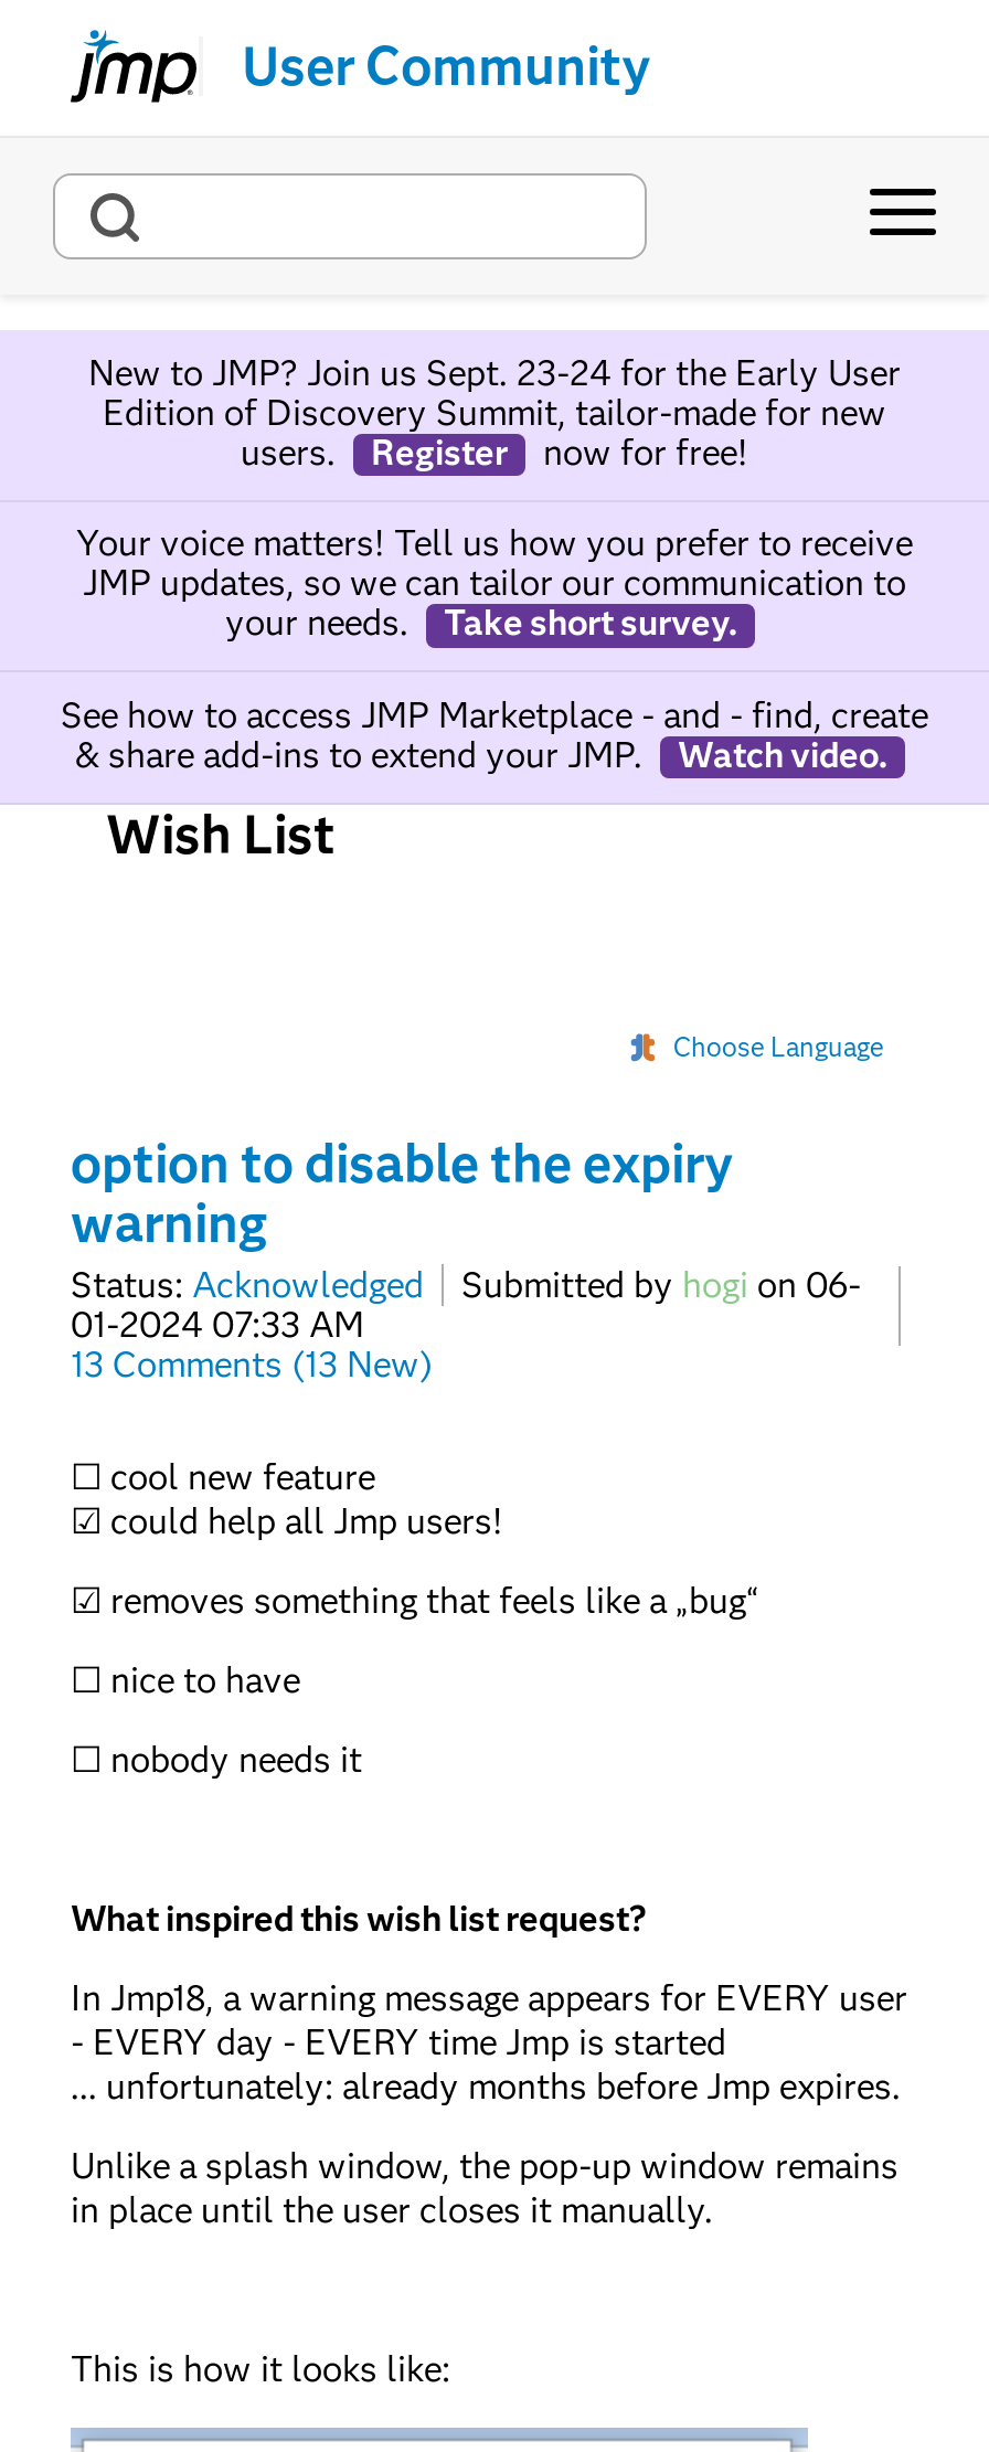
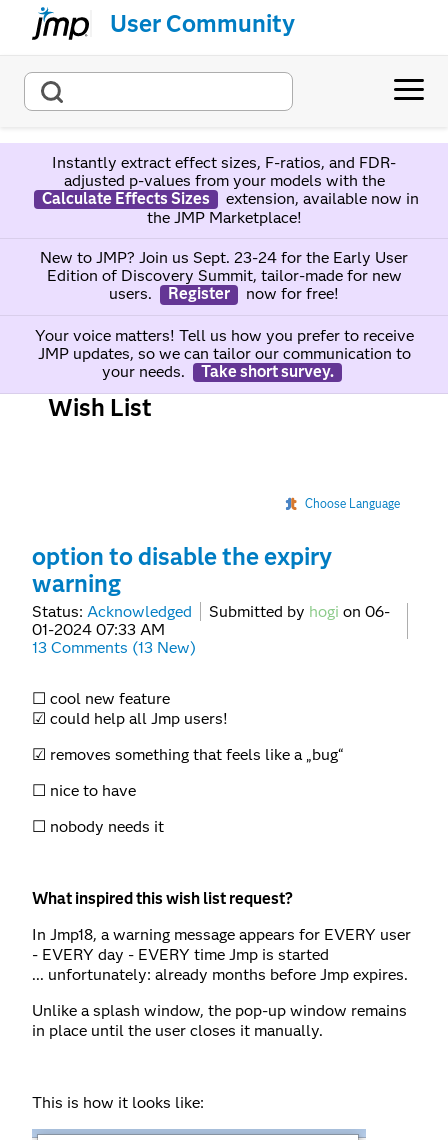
none -> [41,153,418,227] Instantly extract effect sizes, F-ratios, and FDR- | adjusted p-values from your models with the | Calculate Effects Sizes | extension, available now in | the JMP Marketplace!
moved [76,352,913,644] -> [34,248,413,381]: New to JMP? Join us Sept. 23-24 for the Early User | Edition of Discovery Summit, tailor-made for new | users. | ... | your needs. | Take short survey.
[61,694,928,775] See how to access JMP Marketplace - and - find, create | & share add-ins to extend your JMP. | Watch video. -> none

